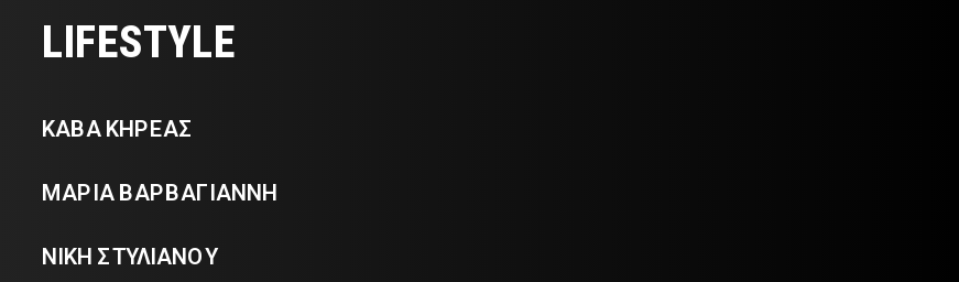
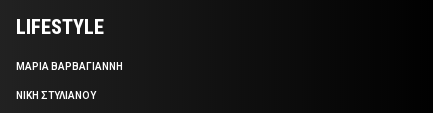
[42,117,194,142] ΚΑΒΑ ΚΗΡΕΑΣ -> none

